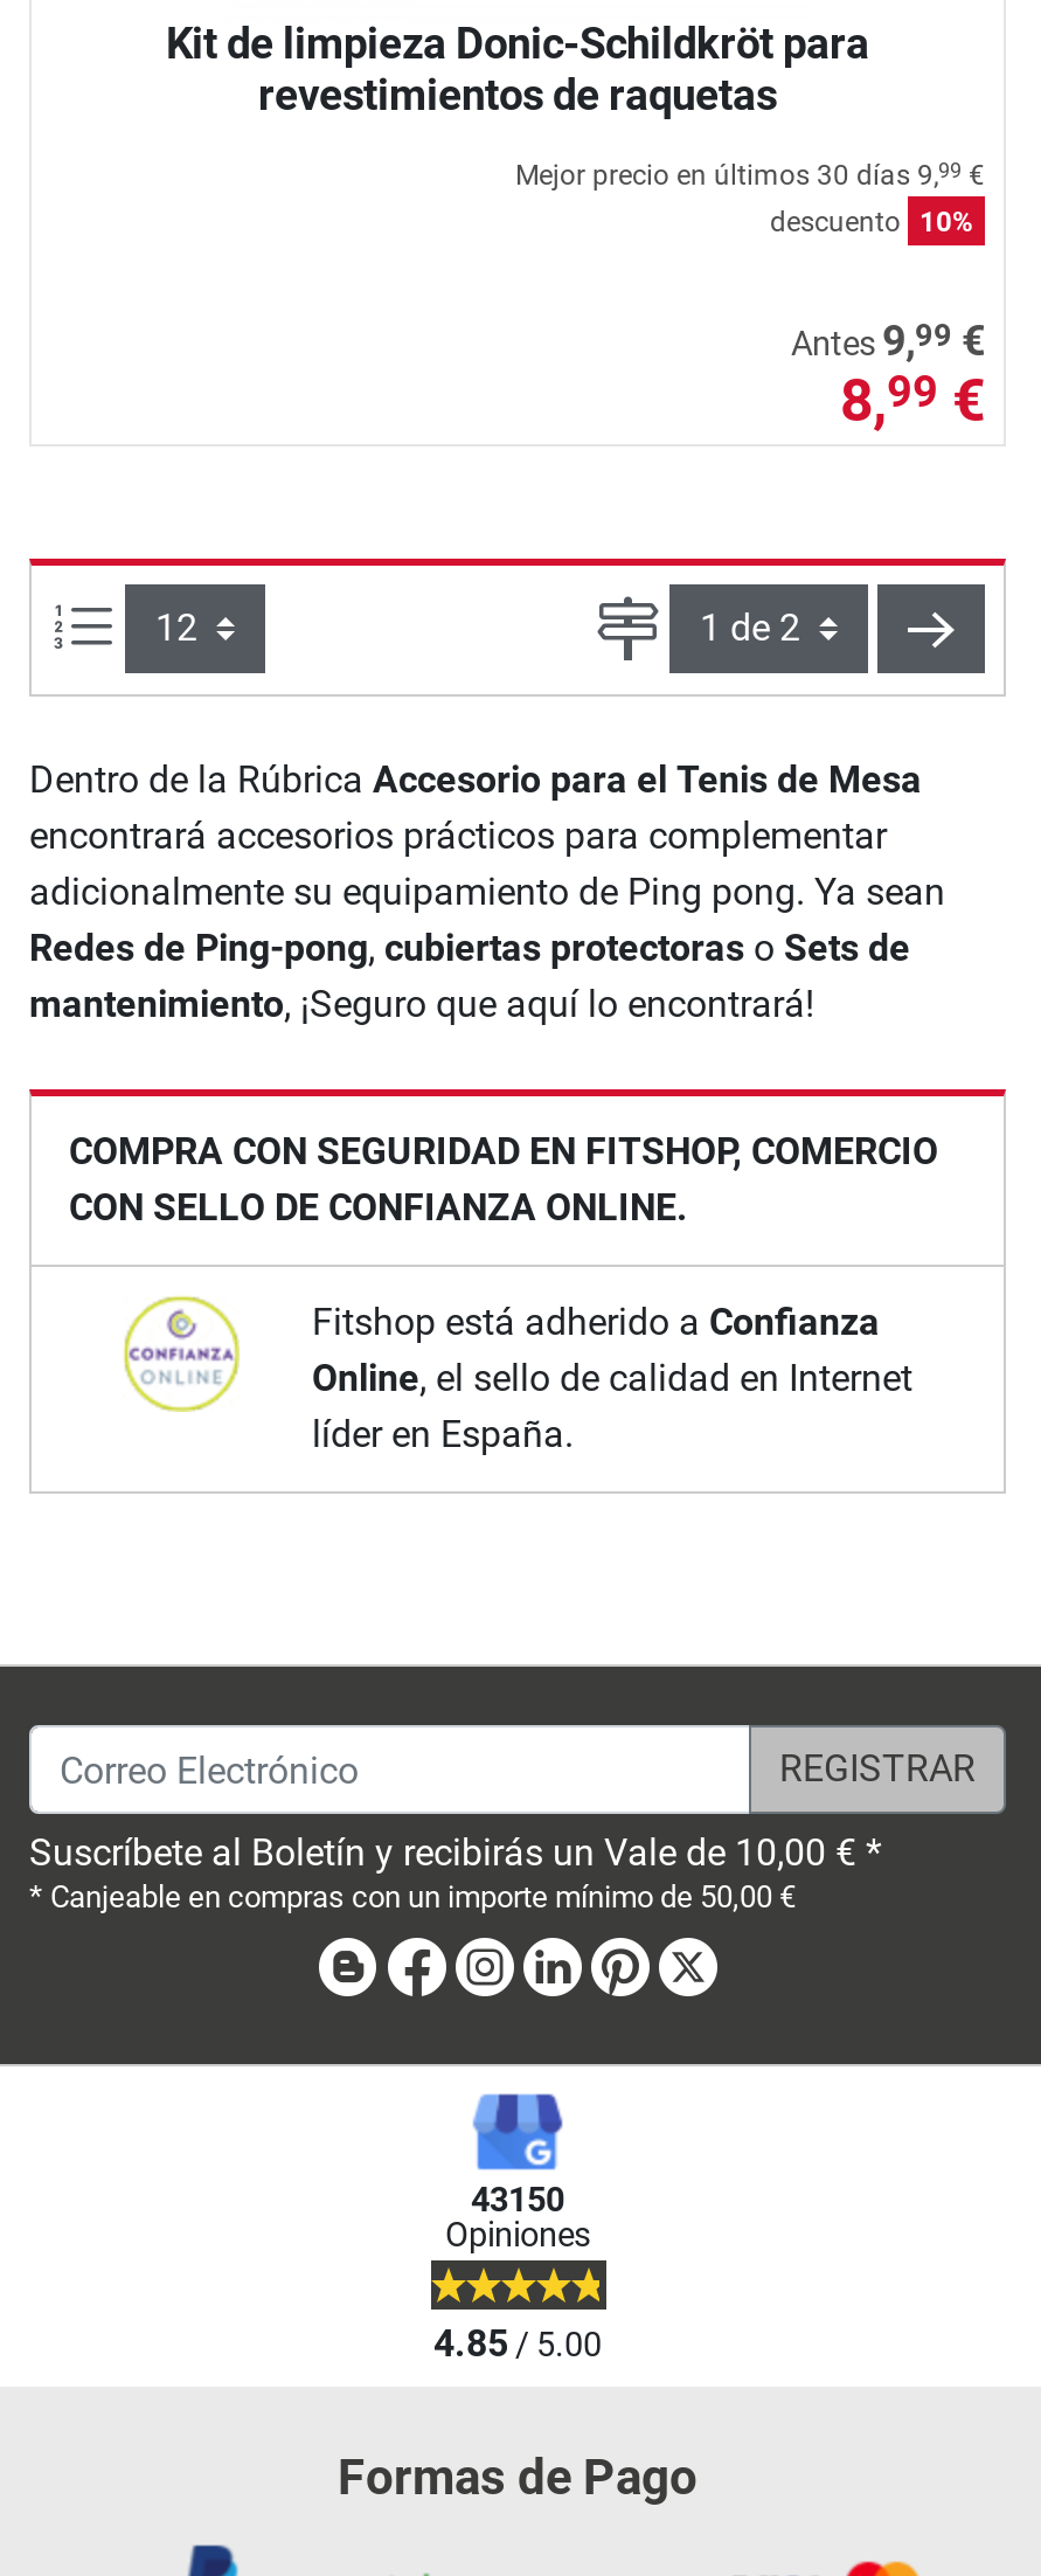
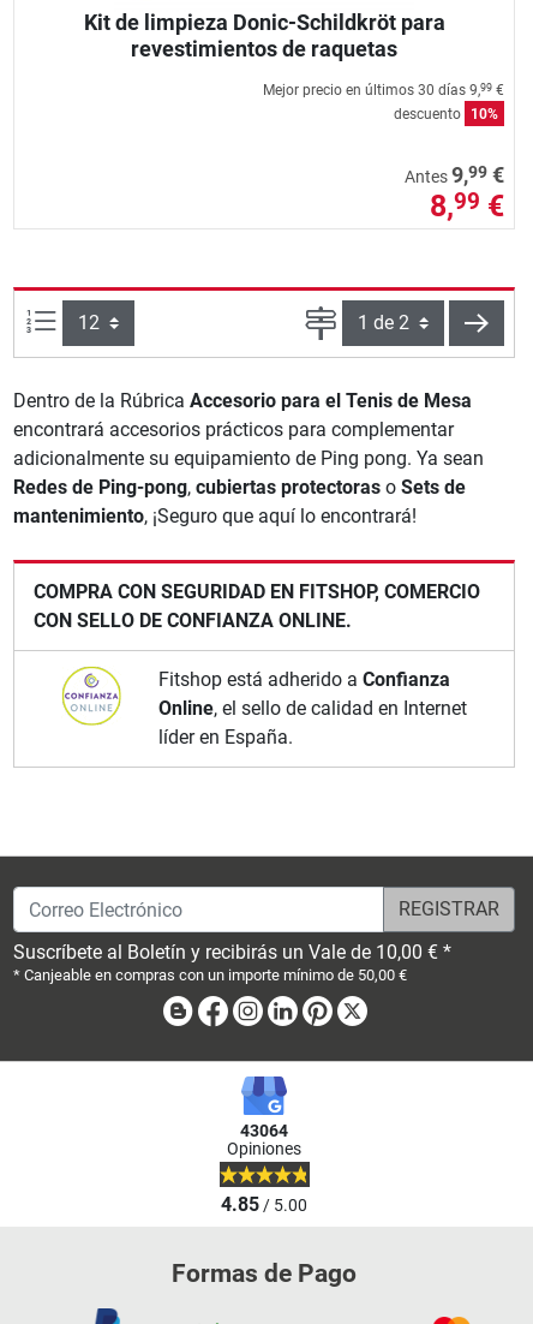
[471,2182,564,2222] 43150 -> [240,1121,288,1142] 43064

